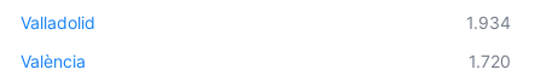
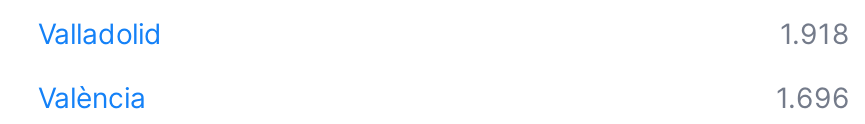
[466,12,511,32] 1.934 -> [780,15,850,49] 1.918
[469,50,511,71] 1.720 -> [776,79,850,113] 1.696

